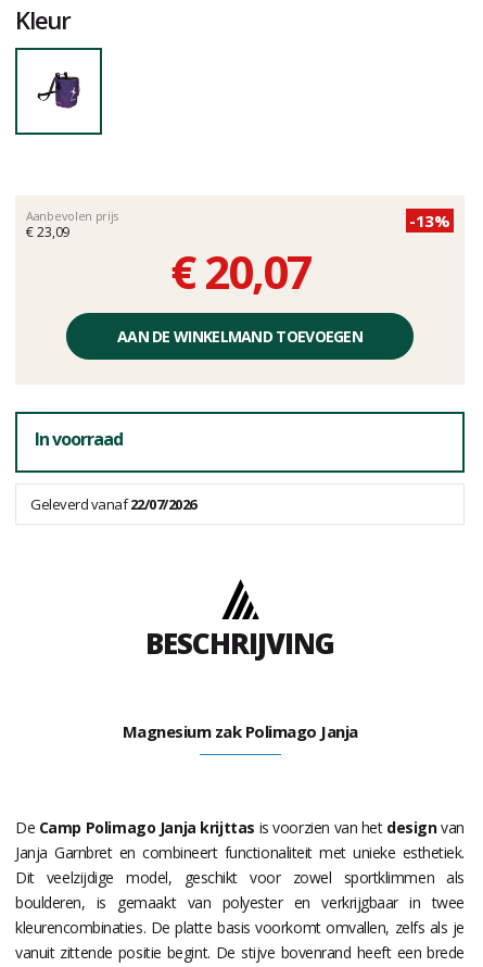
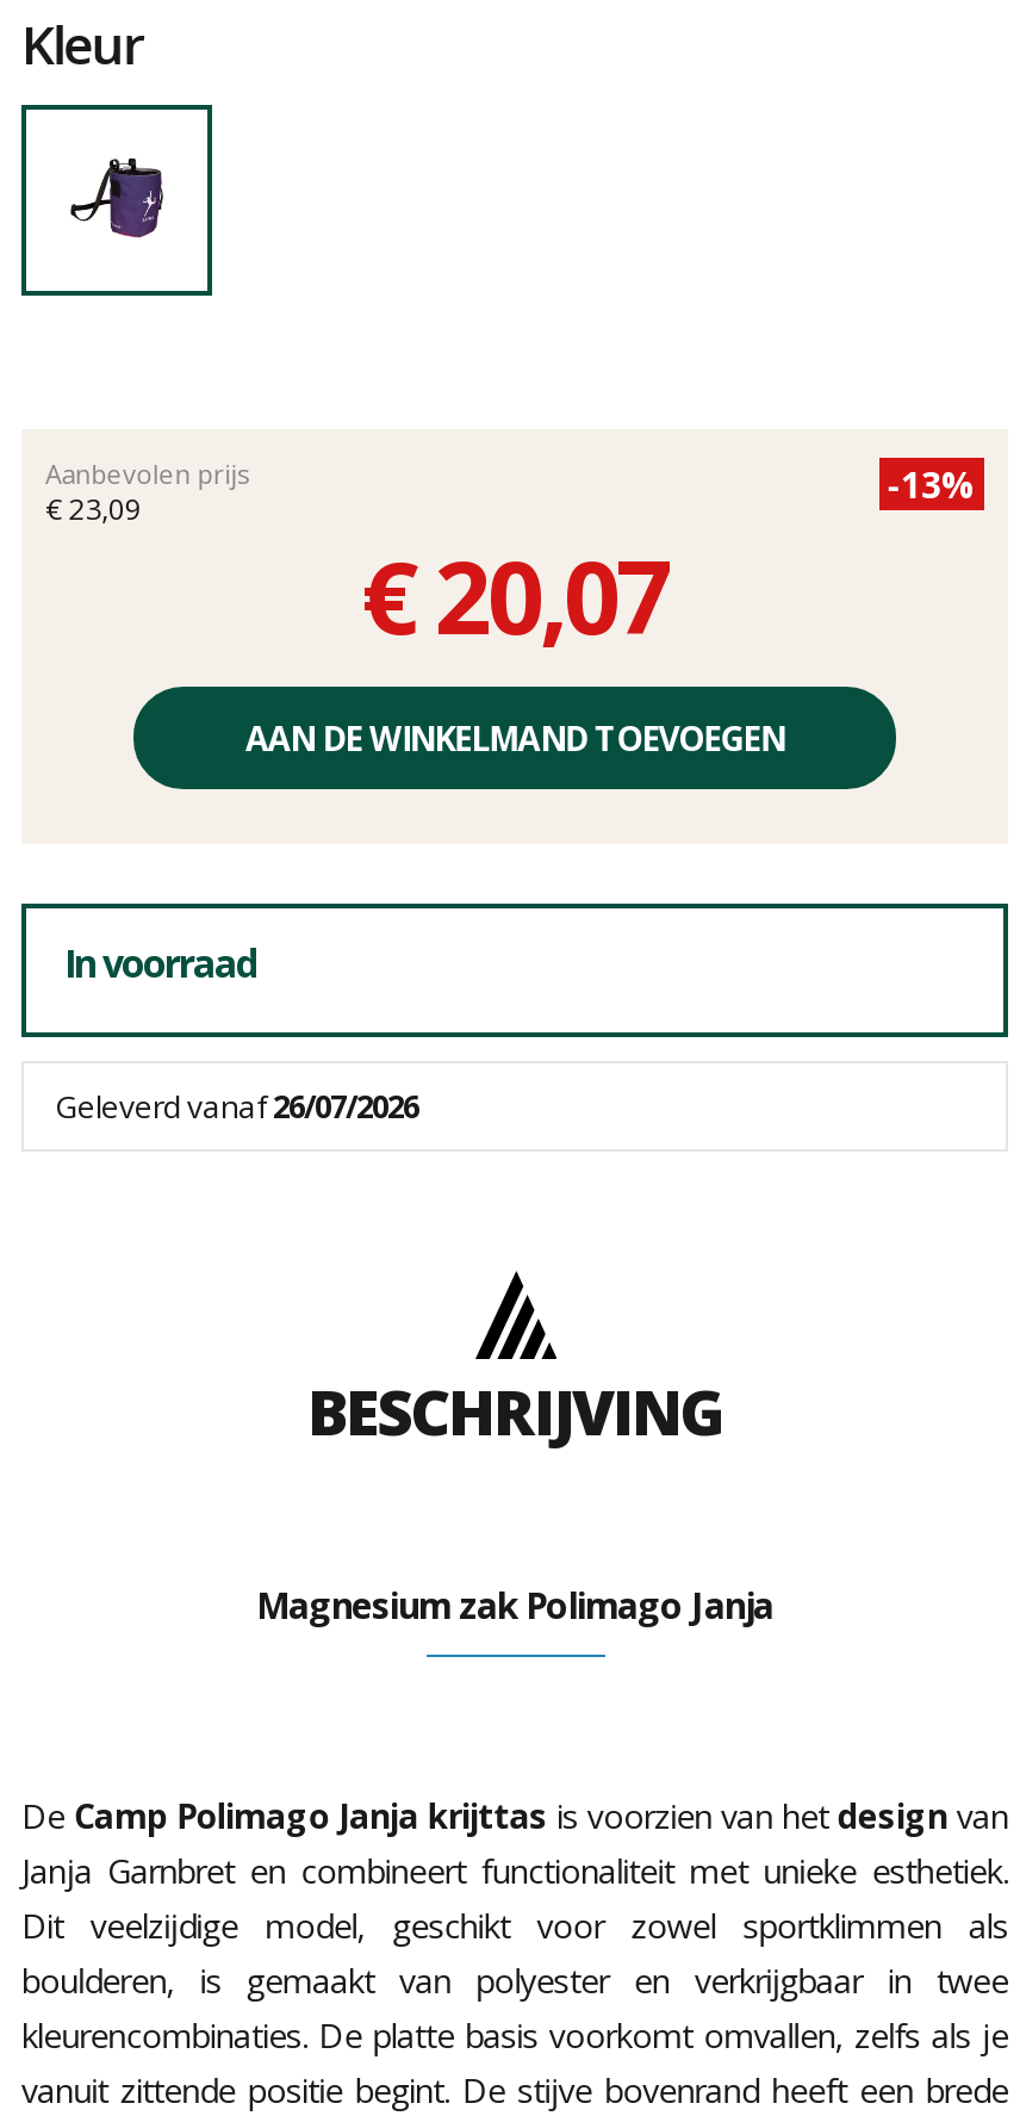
[30,495,196,514] Geleverd vanaf22/07/2026 -> [55,1086,418,1128] Geleverd vanaf26/07/2026

